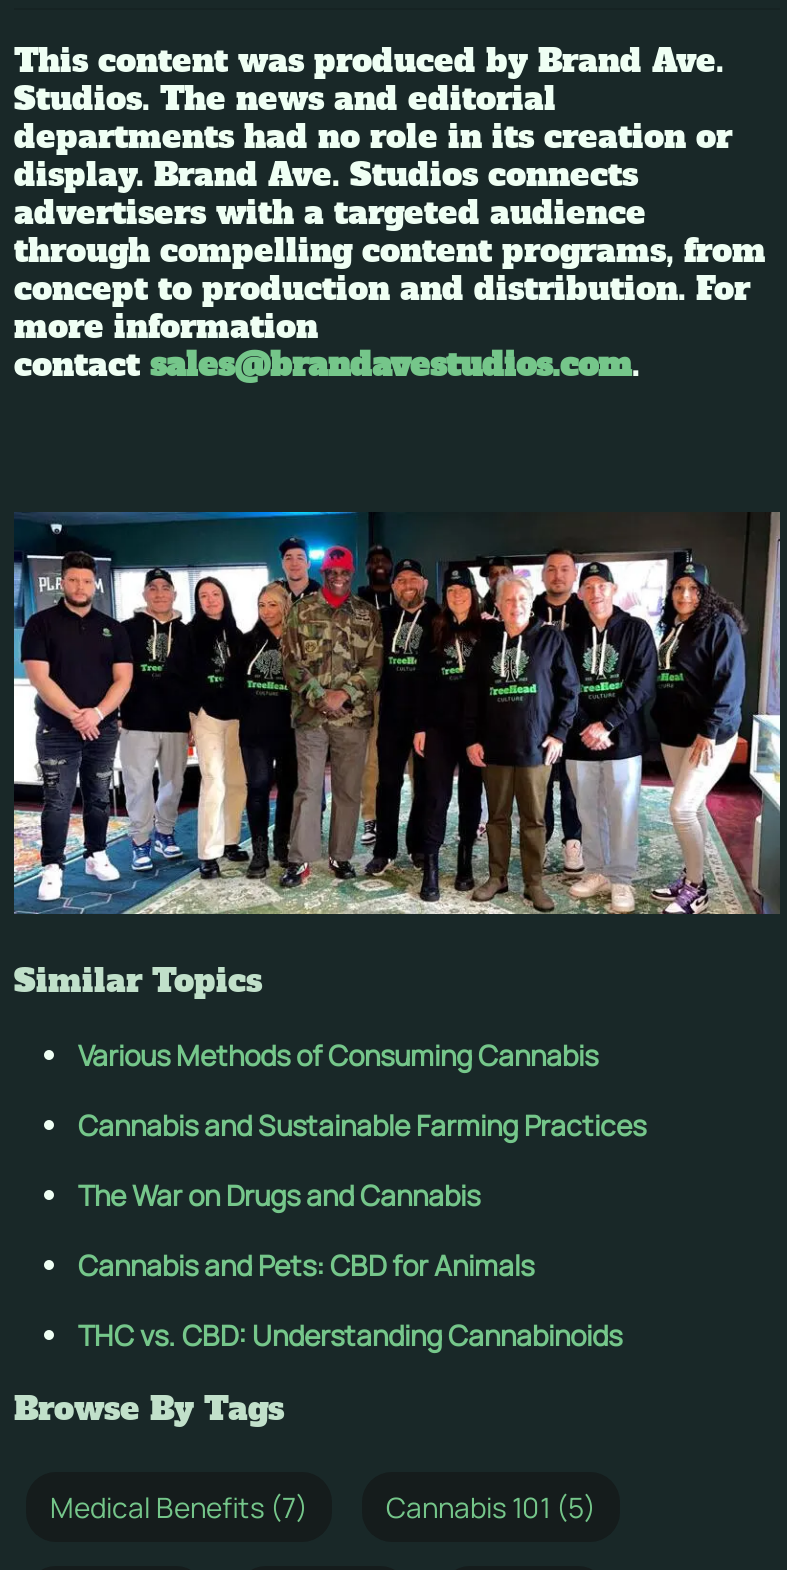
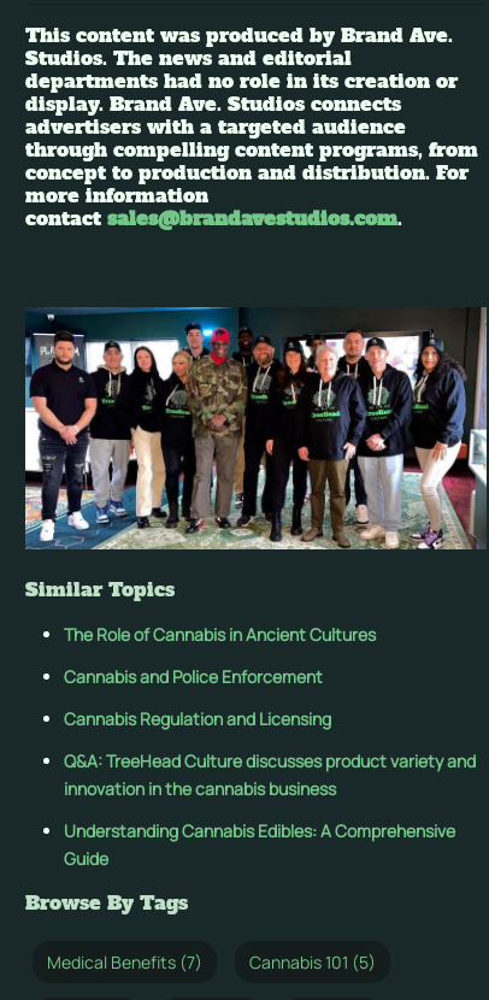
[78,1037,598,1075] Various Methods of Consuming Cannabis -> [64,623,376,646] The Role of Cannabis in Ancient Cultures
[78,1107,646,1145] Cannabis and Sustainable Farming Practices -> [64,666,323,689] Cannabis and Police Enforcement
[78,1177,480,1215] The War on Drugs and Cannabis -> [64,708,331,731] Cannabis Regulation and Licensing
[78,1247,534,1285] Cannabis and Pets: CBD for Animals -> [64,750,476,801] Q&A: TreeHead Culture discusses product variety and | innovation in the cannabis business
[78,1317,622,1355] THC vs. CBD: Understanding Cannabinoids -> [64,820,455,870] Understanding Cannabis Edibles: A Comprehensive | Guide

